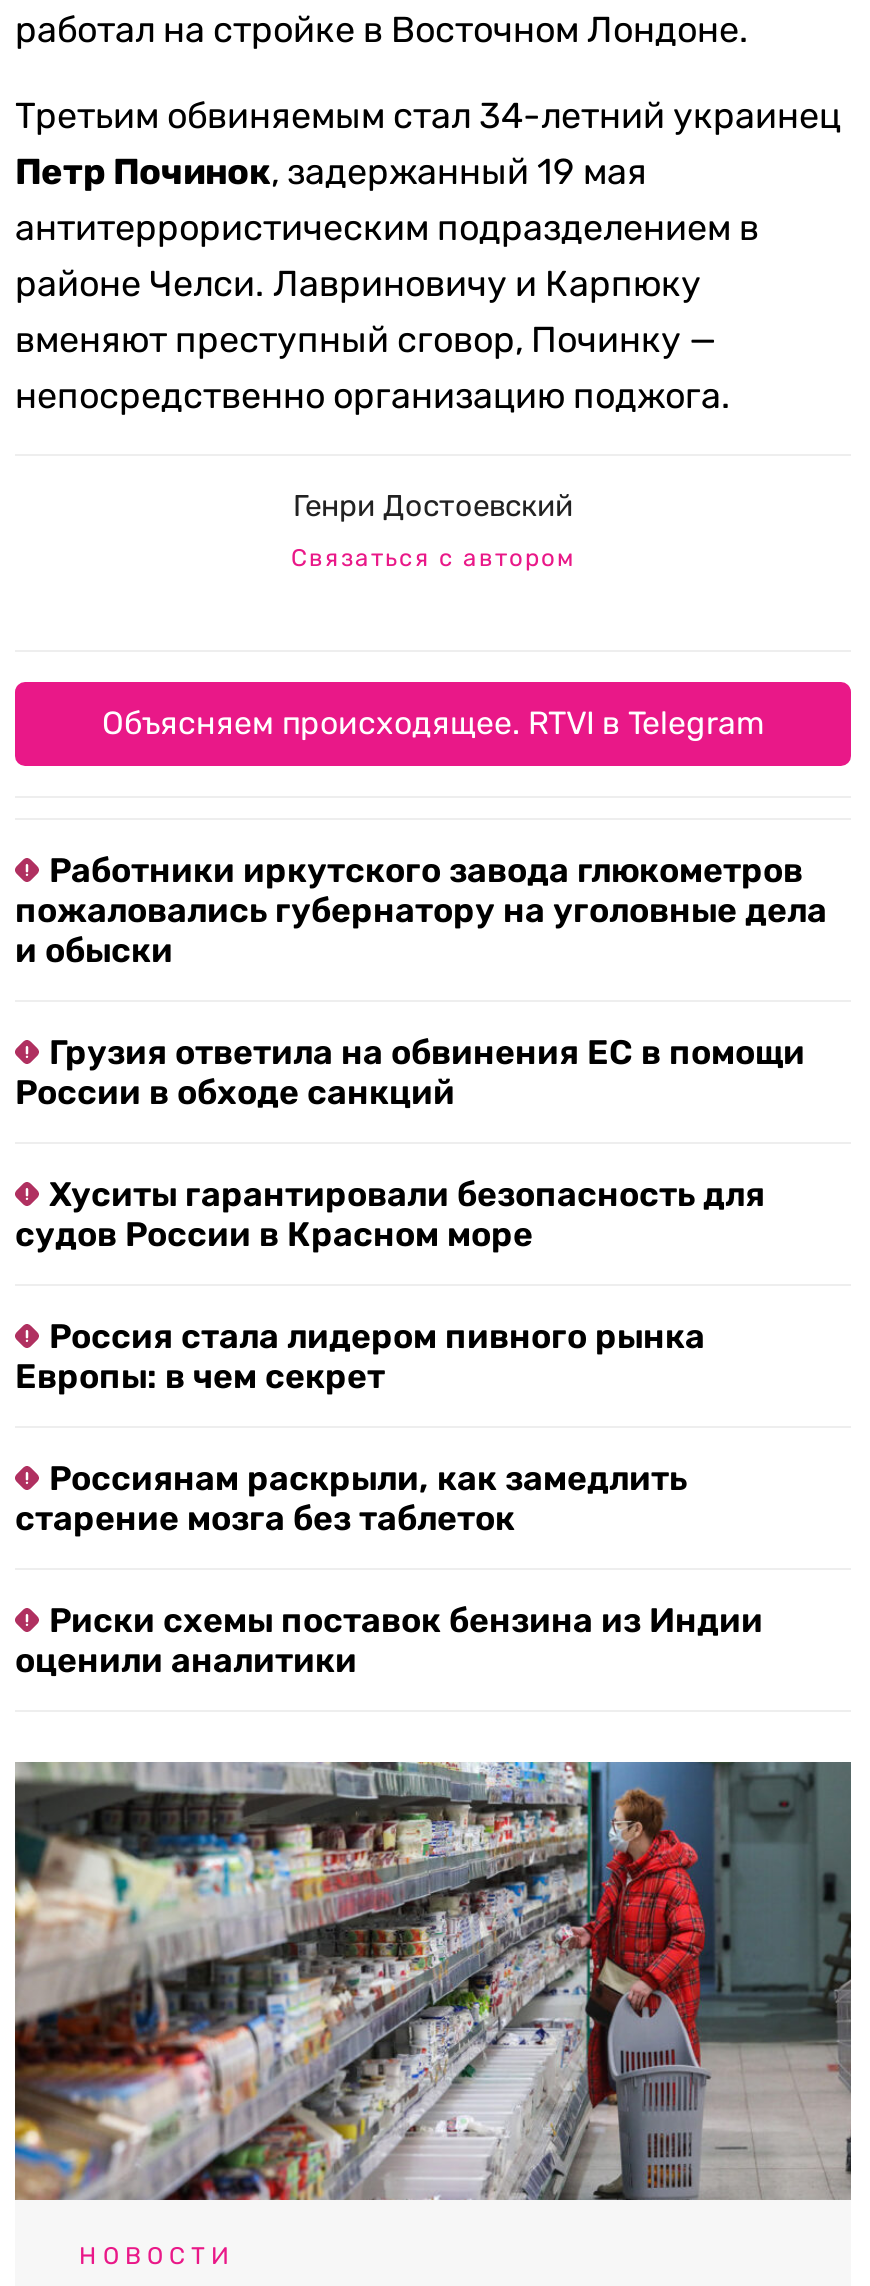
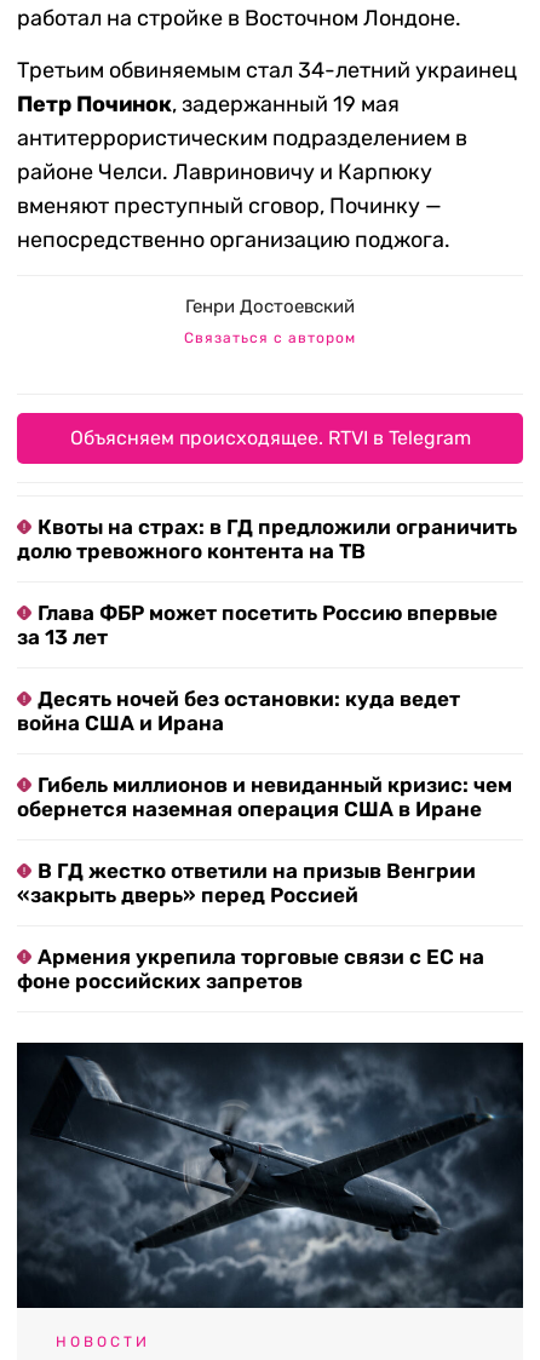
[15,850,827,970] Работники иркутского завода глюкометров | пожаловались губернатору на уголовные дела | и обыски -> [17,515,517,563] Квоты на страх: в ГД предложили ограничить | долю тревожного контента на ТВ
[15,1032,805,1112] Грузия ответила на обвинения ЕС в помощи | России в обходе санкций -> [17,601,498,649] Глава ФБР может посетить Россию впервые | за 13 лет
[15,1174,765,1254] Хуситы гарантировали безопасность для | судов России в Красном море -> [17,687,460,735] Десять ночей без остановки: куда ведет | война США и Ирана
[15,1316,705,1396] Россия стала лидером пивного рынка | Европы: в чем секрет -> [17,773,512,821] Гибель миллионов и невиданный кризис: чем | обернется наземная операция США в Иране
[15,1458,687,1538] Россиянам раскрыли, как замедлить | старение мозга без таблеток -> [17,859,476,907] В ГД жестко ответили на призыв Венгрии | «закрыть дверь» перед Россией
[15,1600,763,1680] Риски схемы поставок бензина из Индии | оценили аналитики -> [17,945,484,993] Армения укрепила торговые связи с ЕС на | фоне российских запретов
[13,1760,853,2202] [image] -> [16,1041,524,1309] [image]

